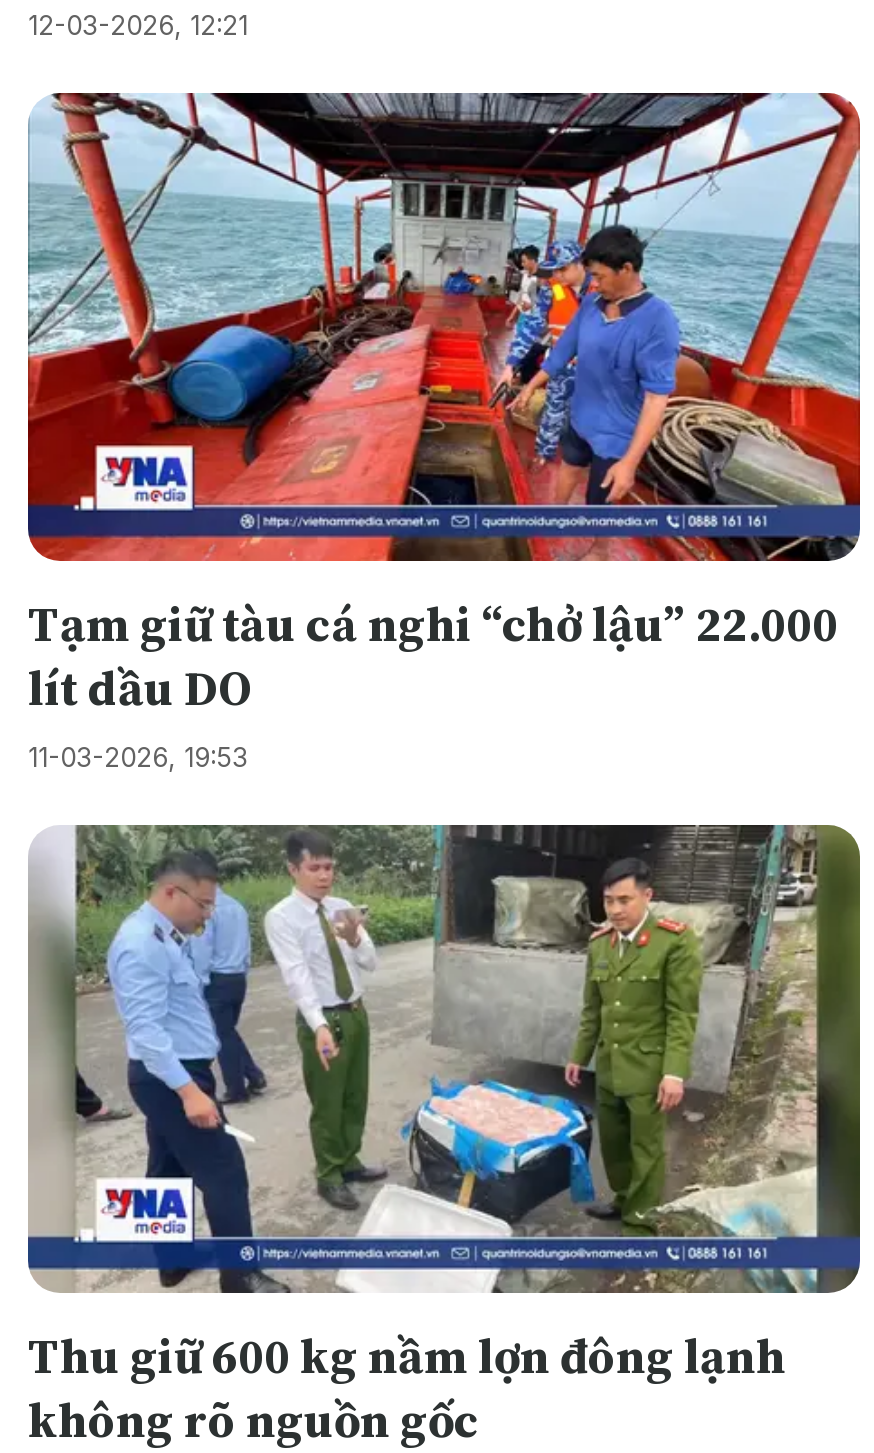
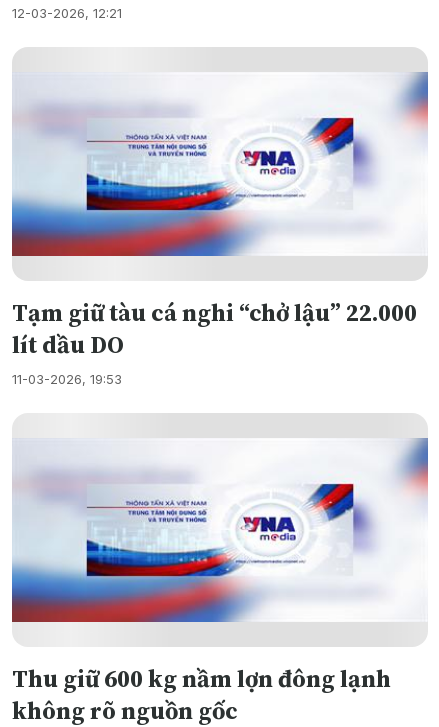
[26,91,862,563] [image] -> [11,47,429,281] [image]
[26,823,862,1295] [image] -> [11,413,429,647] [image]

